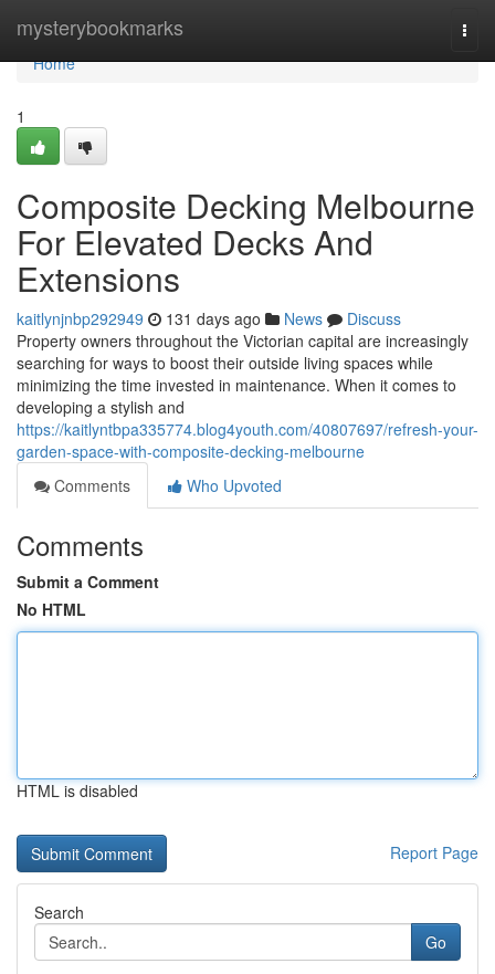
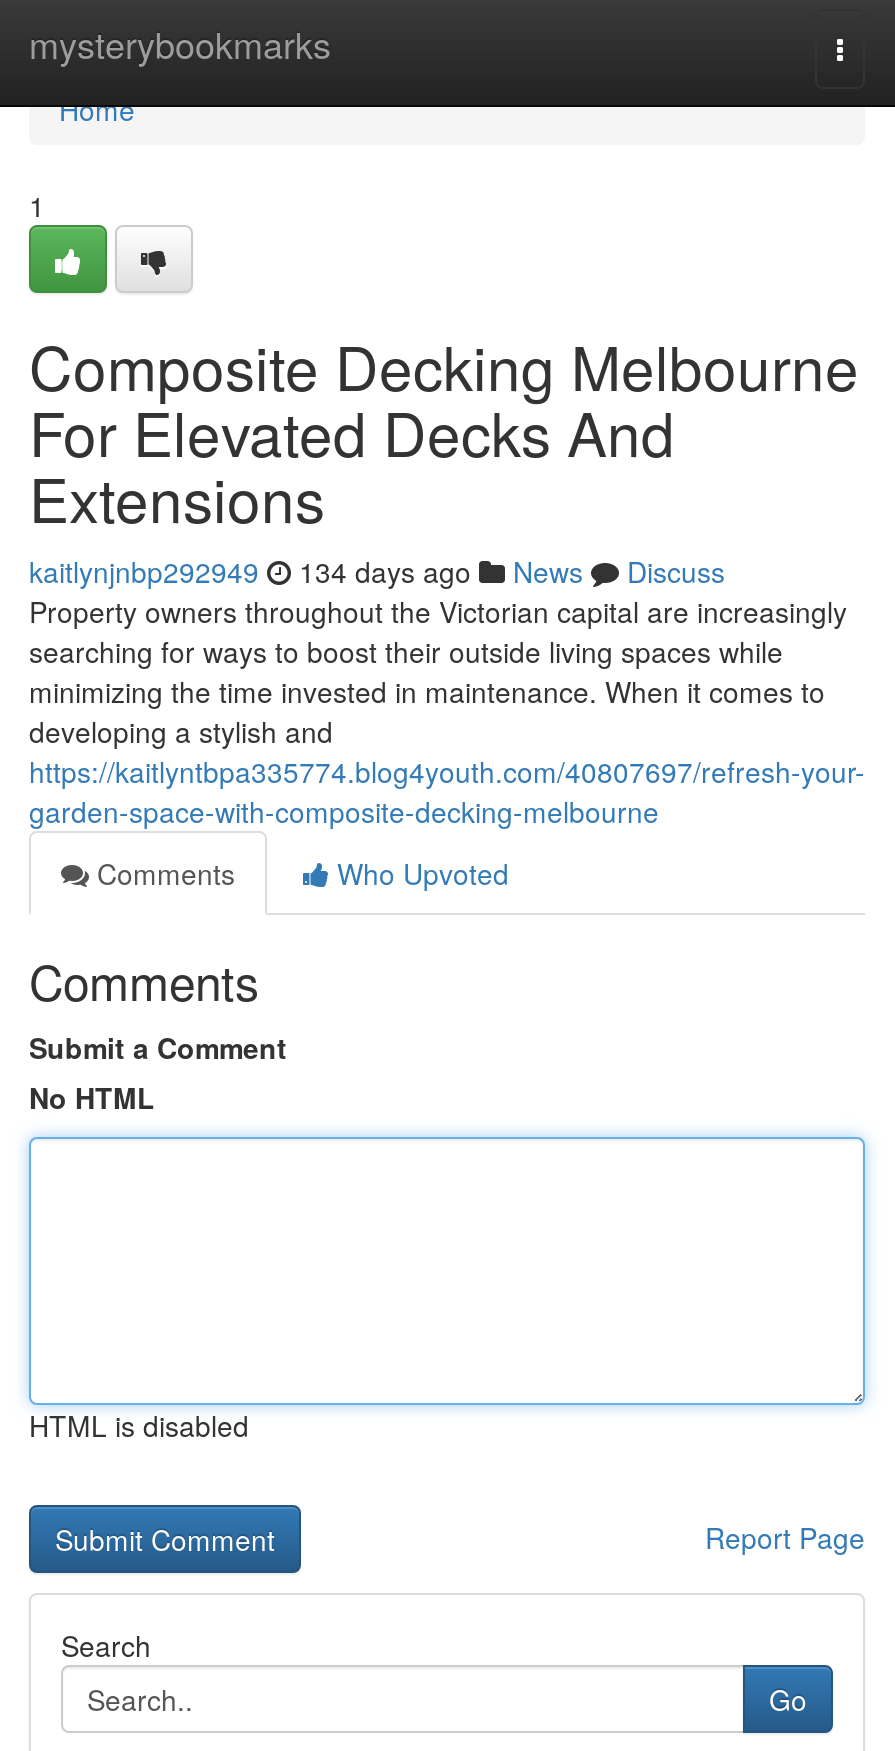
[17,307,401,329] kaitlynjnbp292949 131 days ago News Discuss -> [29,551,725,591] kaitlynjnbp292949 134 days ago News Discuss

